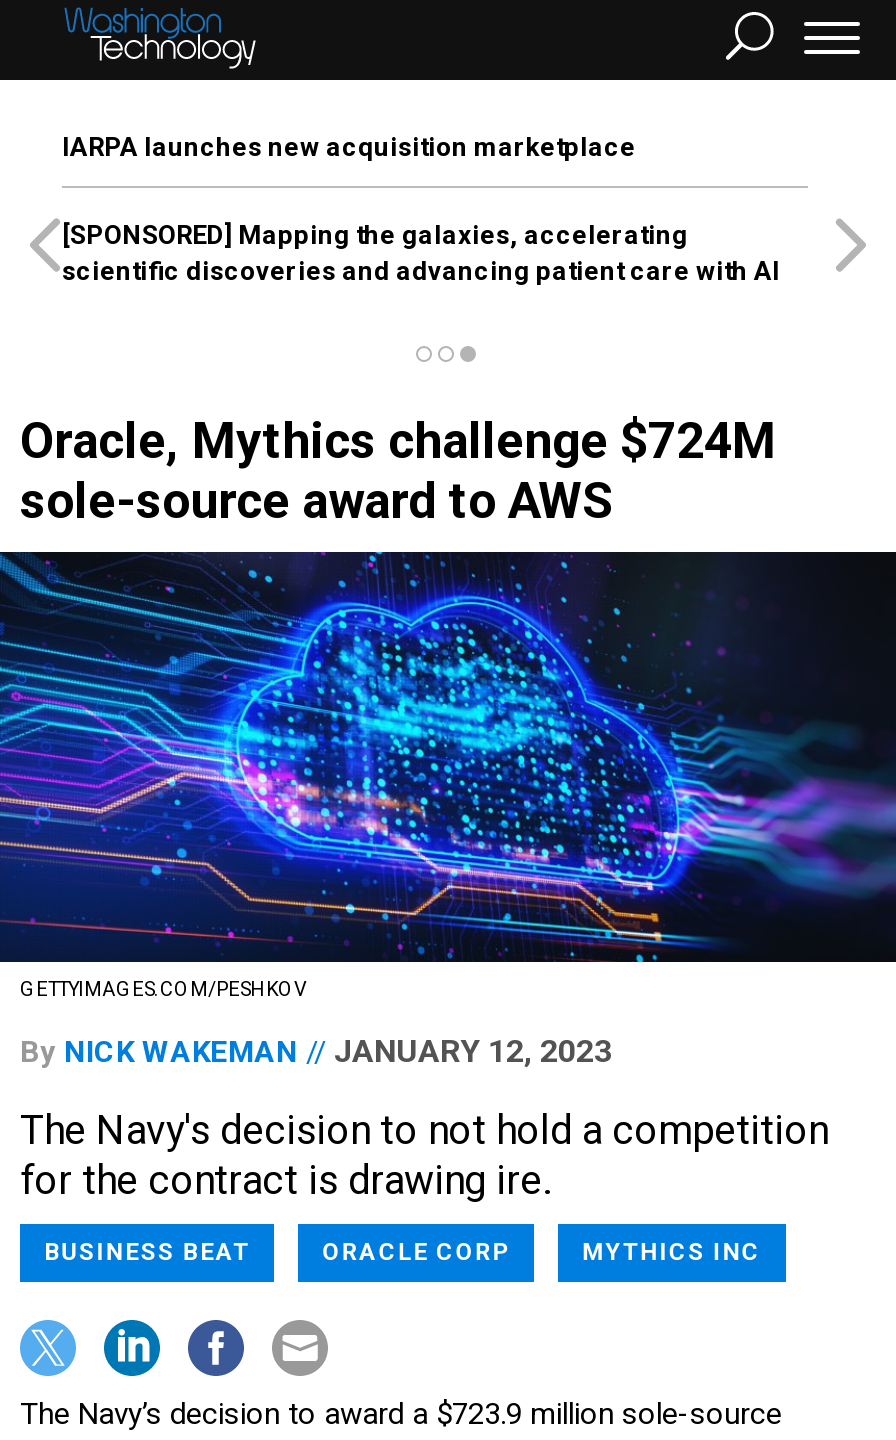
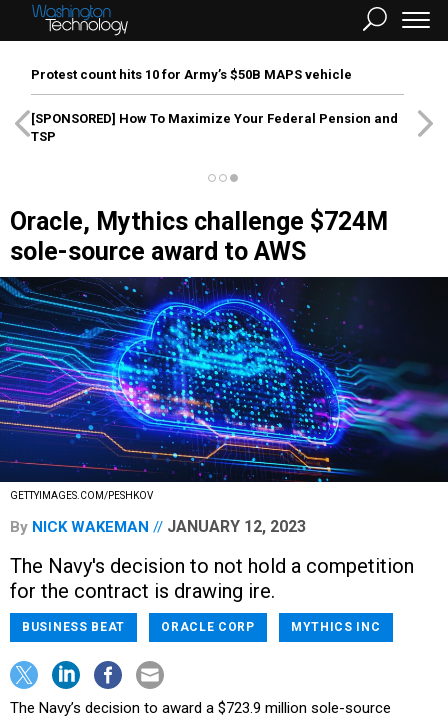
[62,132,636,162] IARPA launches new acquisition marketplace -> [31,67,352,82] Protest count hits 10 for Army’s $50B MAPS vehicle
[62,220,780,286] [SPONSORED] Mapping the galaxies, accelerating | scientific discoveries and advancing patient care with AI -> [31,111,398,144] [SPONSORED] How To Maximize Your Federal Pension and | TSP

